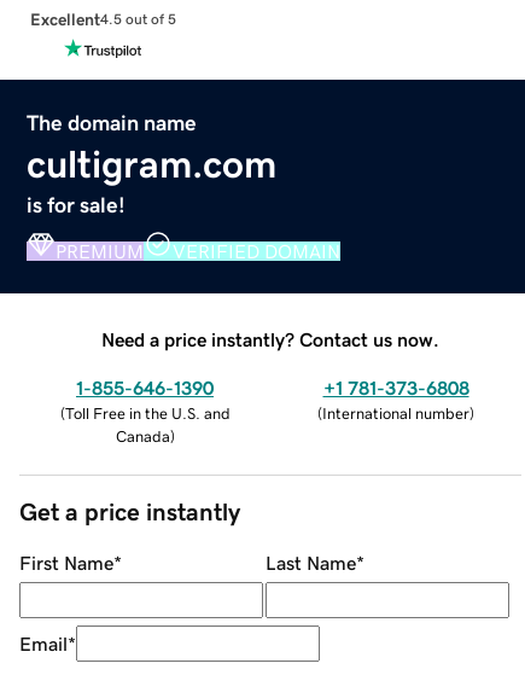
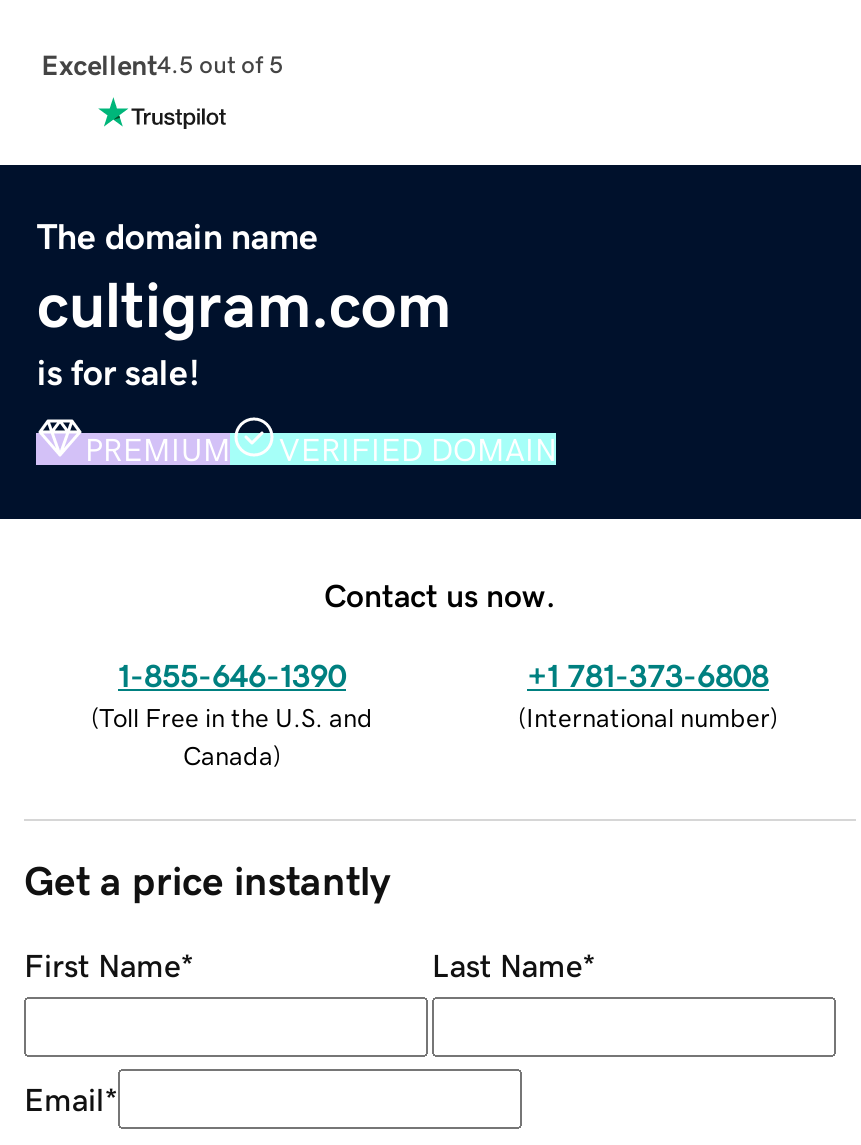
[101,329,439,348] Need a price instantly? Contact us now. -> [324,578,556,610] Contact us now.

